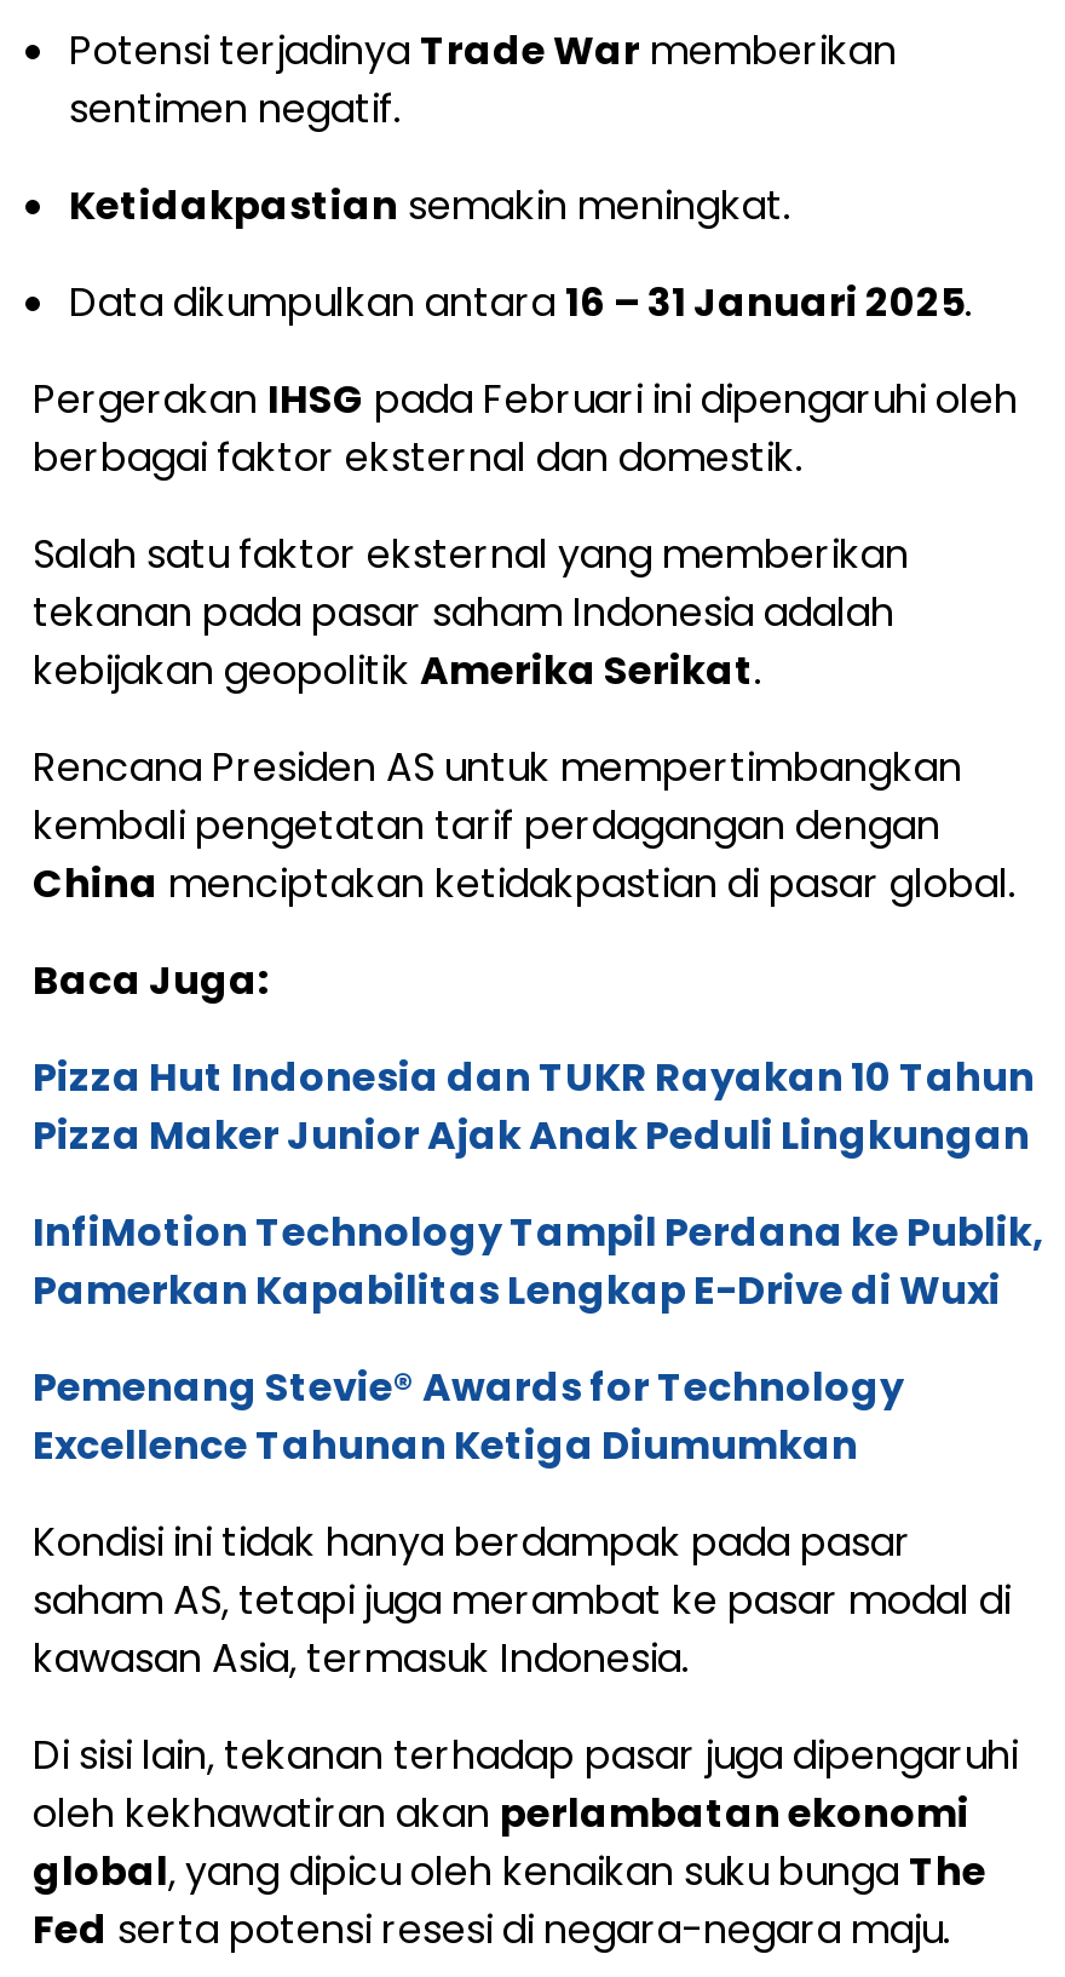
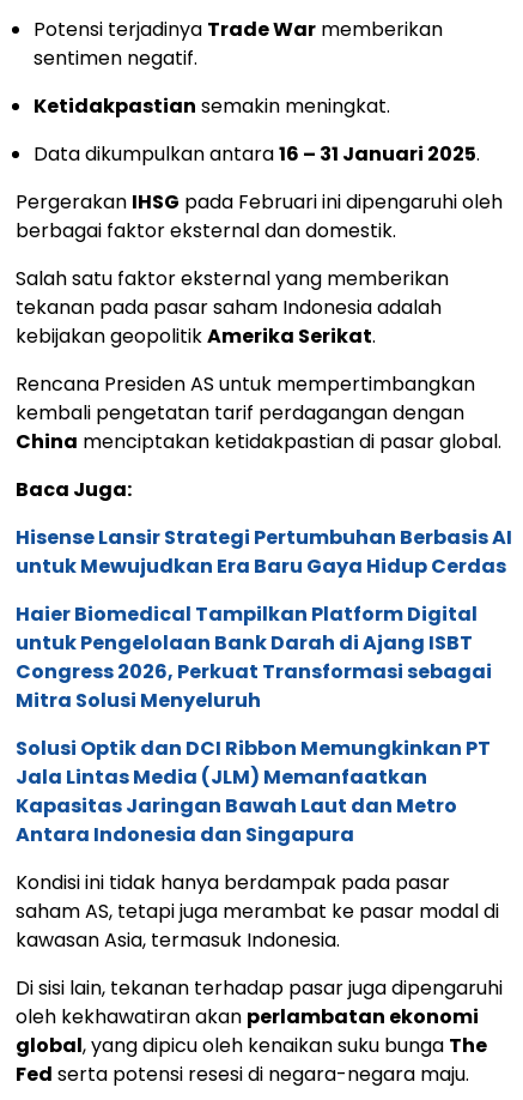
[33,1049,1035,1163] Pizza Hut Indonesia dan TUKR Rayakan 10 Tahun | Pizza Maker Junior Ajak Anak Peduli Lingkungan -> [16,523,512,580] Hisense Lansir Strategi Pertumbuhan Berbasis AI | untuk Mewujudkan Era Baru Gaya Hidup Cerdas
[33,1204,1044,1318] InfiMotion Technology Tampil Perdana ke Publik, | Pamerkan Kapabilitas Lengkap E-Drive di Wuxi -> [16,600,492,714] Haier Biomedical Tampilkan Platform Digital | untuk Pengelolaan Bank Darah di Ajang ISBT | Congress 2026, Perkuat Transformasi sebagai | Mitra Solusi Menyeluruh
[33,1359,904,1473] Pemenang Stevie® Awards for Technology | Excellence Tahunan Ketiga Diumumkan -> [16,734,491,848] Solusi Optik dan DCI Ribbon Memungkinkan PT | Jala Lintas Media (JLM) Memanfaatkan | Kapasitas Jaringan Bawah Laut dan Metro | Antara Indonesia dan Singapura

